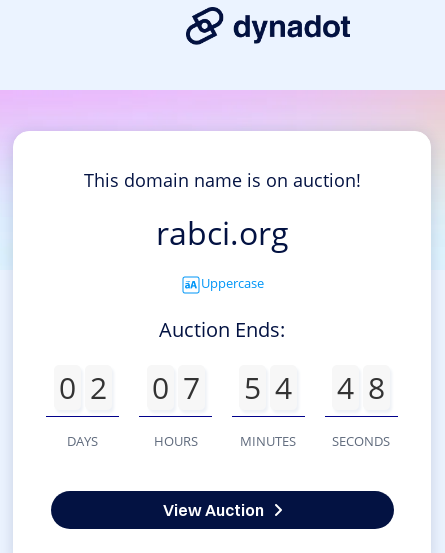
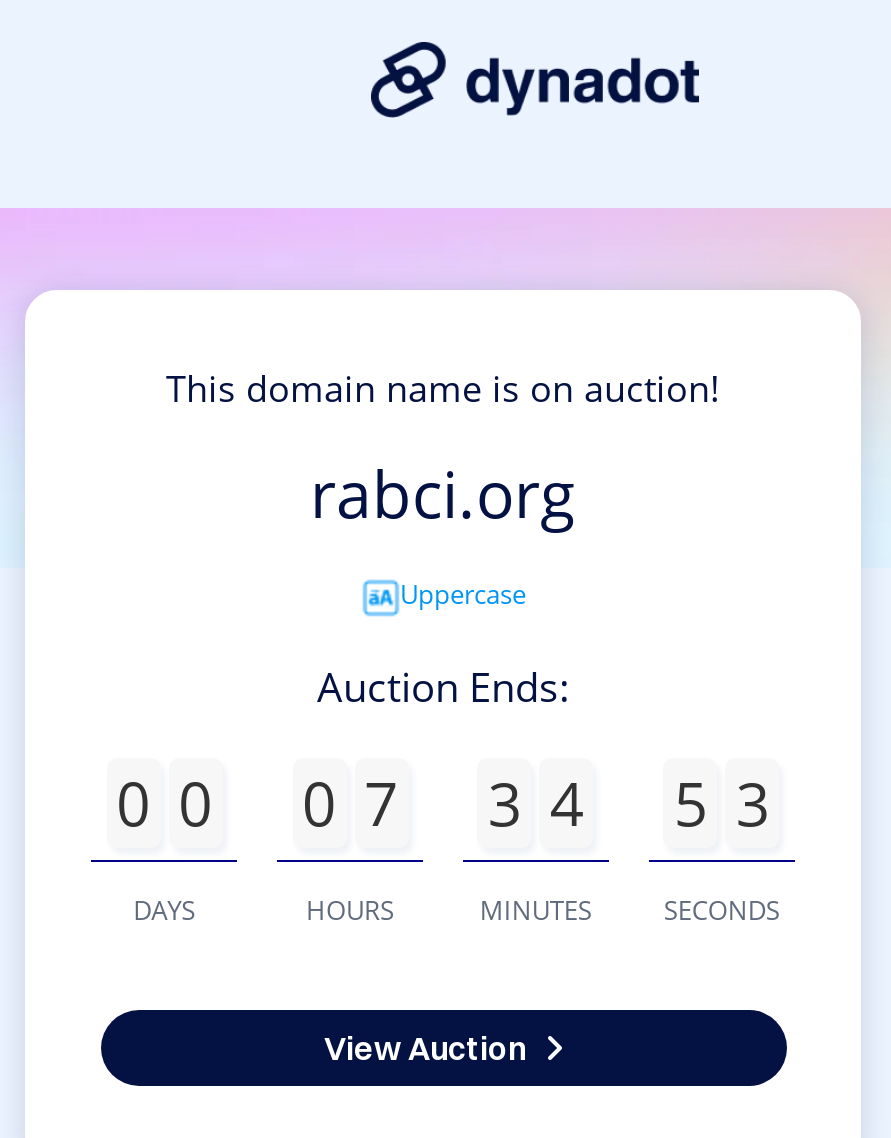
[59,367,107,408] 0 2 -> [116,762,212,844] 0 0
[244,367,292,408] 5 4 -> [488,762,584,844] 3 4
[337,367,385,408] 4 8 -> [674,762,770,844] 5 3

